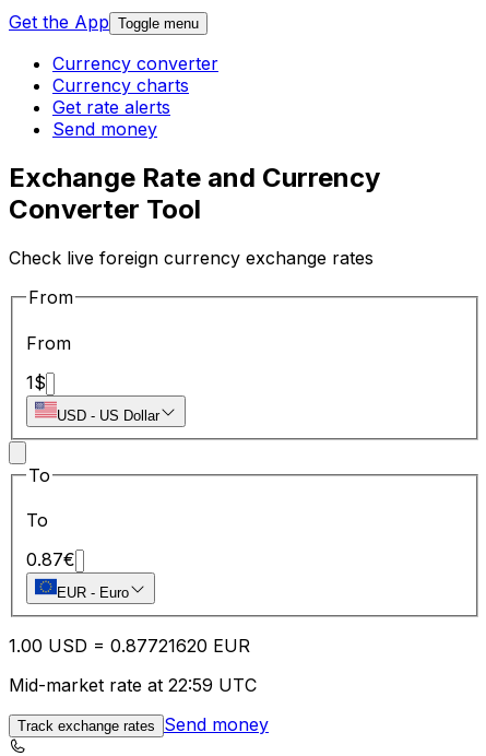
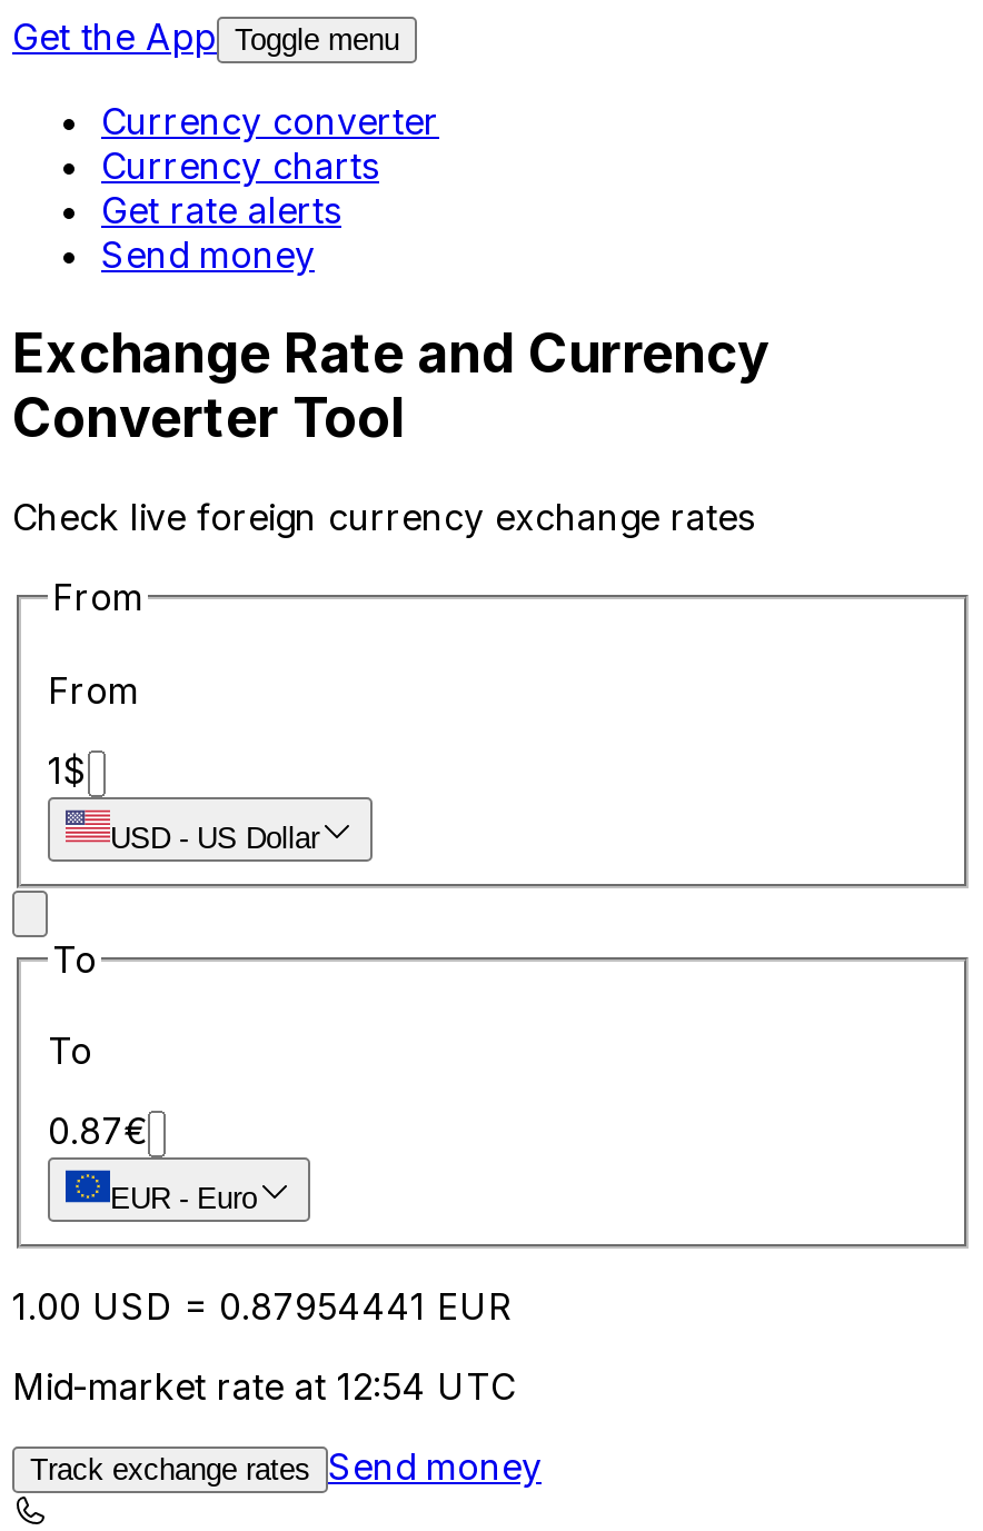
[9,635,250,657] 1.00 USD = 0.87721620 EUR -> [12,1285,513,1330] 1.00 USD = 0.87954441 EUR
[9,675,257,696] Mid-market rate at 22:59 UTC -> [12,1365,515,1410] Mid-market rate at 12:54 UTC

